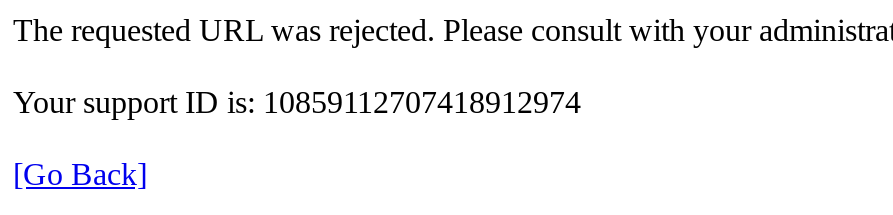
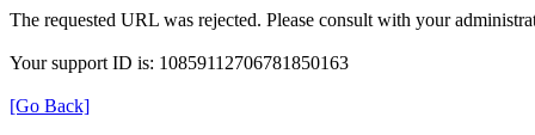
[13,85,581,119] Your support ID is: 10859112707418912974 -> [10,53,349,73] Your support ID is: 10859112706781850163

